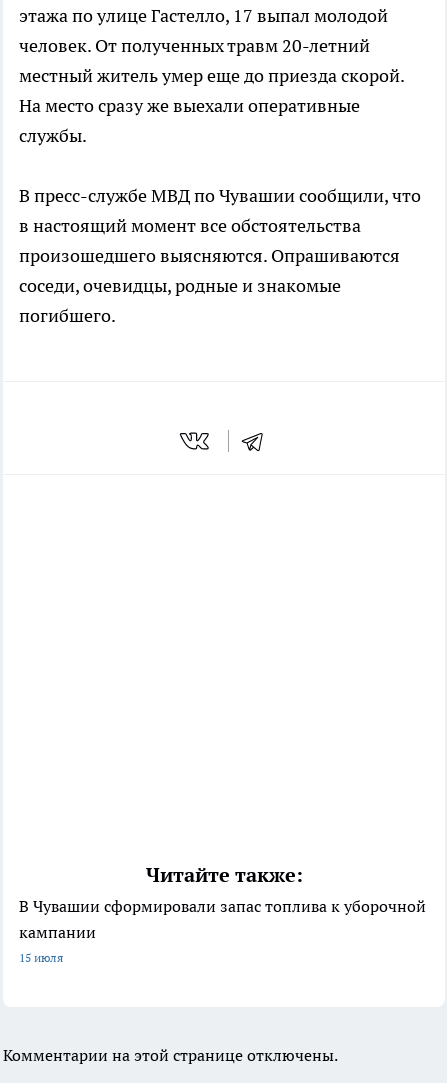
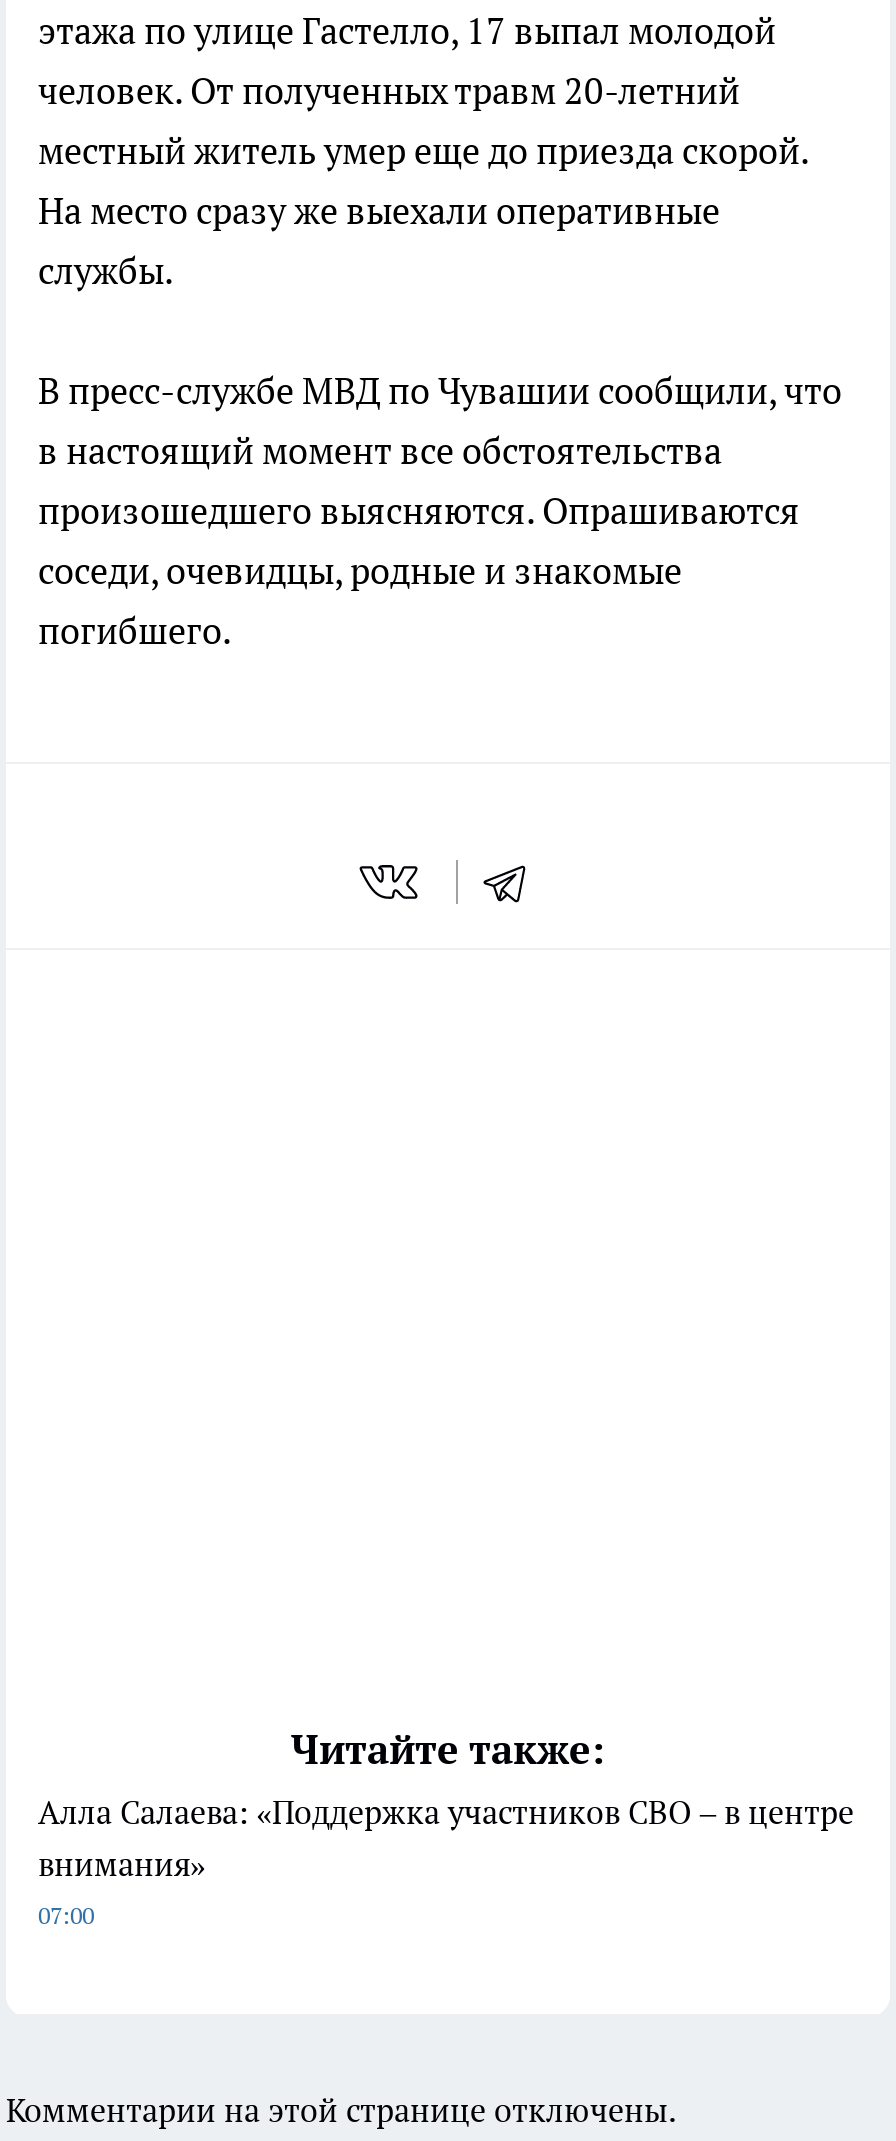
[19,896,426,965] В Чувашии сформировали запас топлива к уборочной | кампании | 15 июля -> [38,1791,854,1929] Алла Салаева: «Поддержка участников СВО – в центре | внимания» | 07:00

